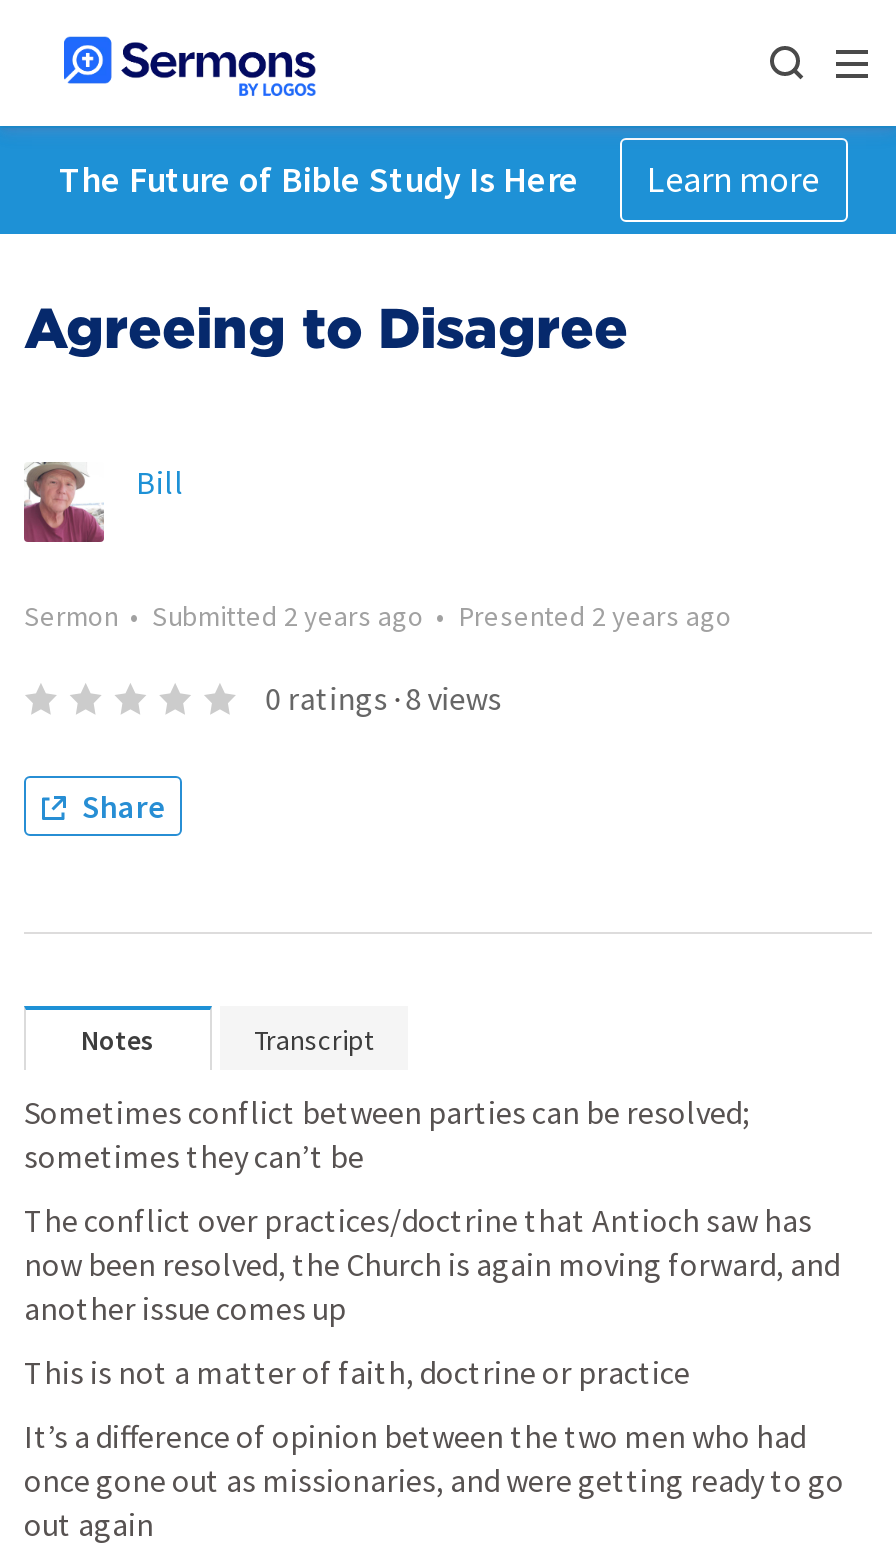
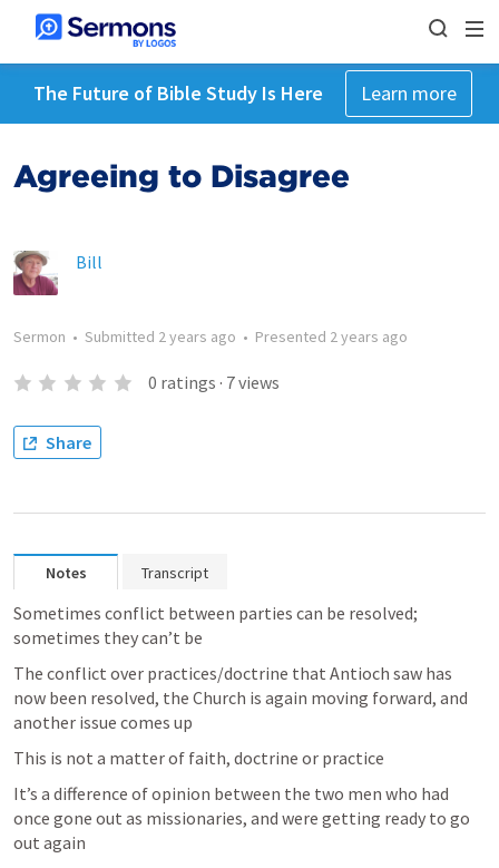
[265,678,501,718] 0 ratings · 8 views -> [148,371,279,393] 0 ratings · 7 views

